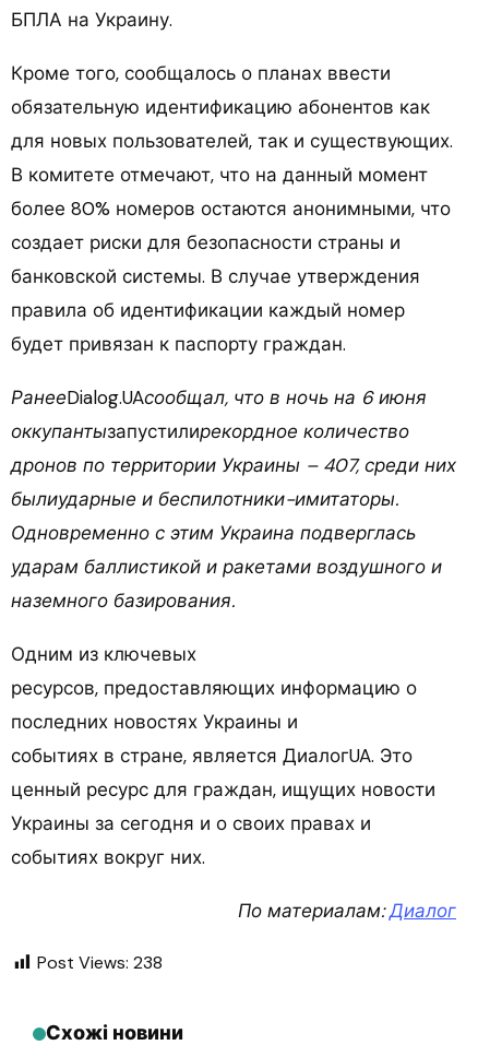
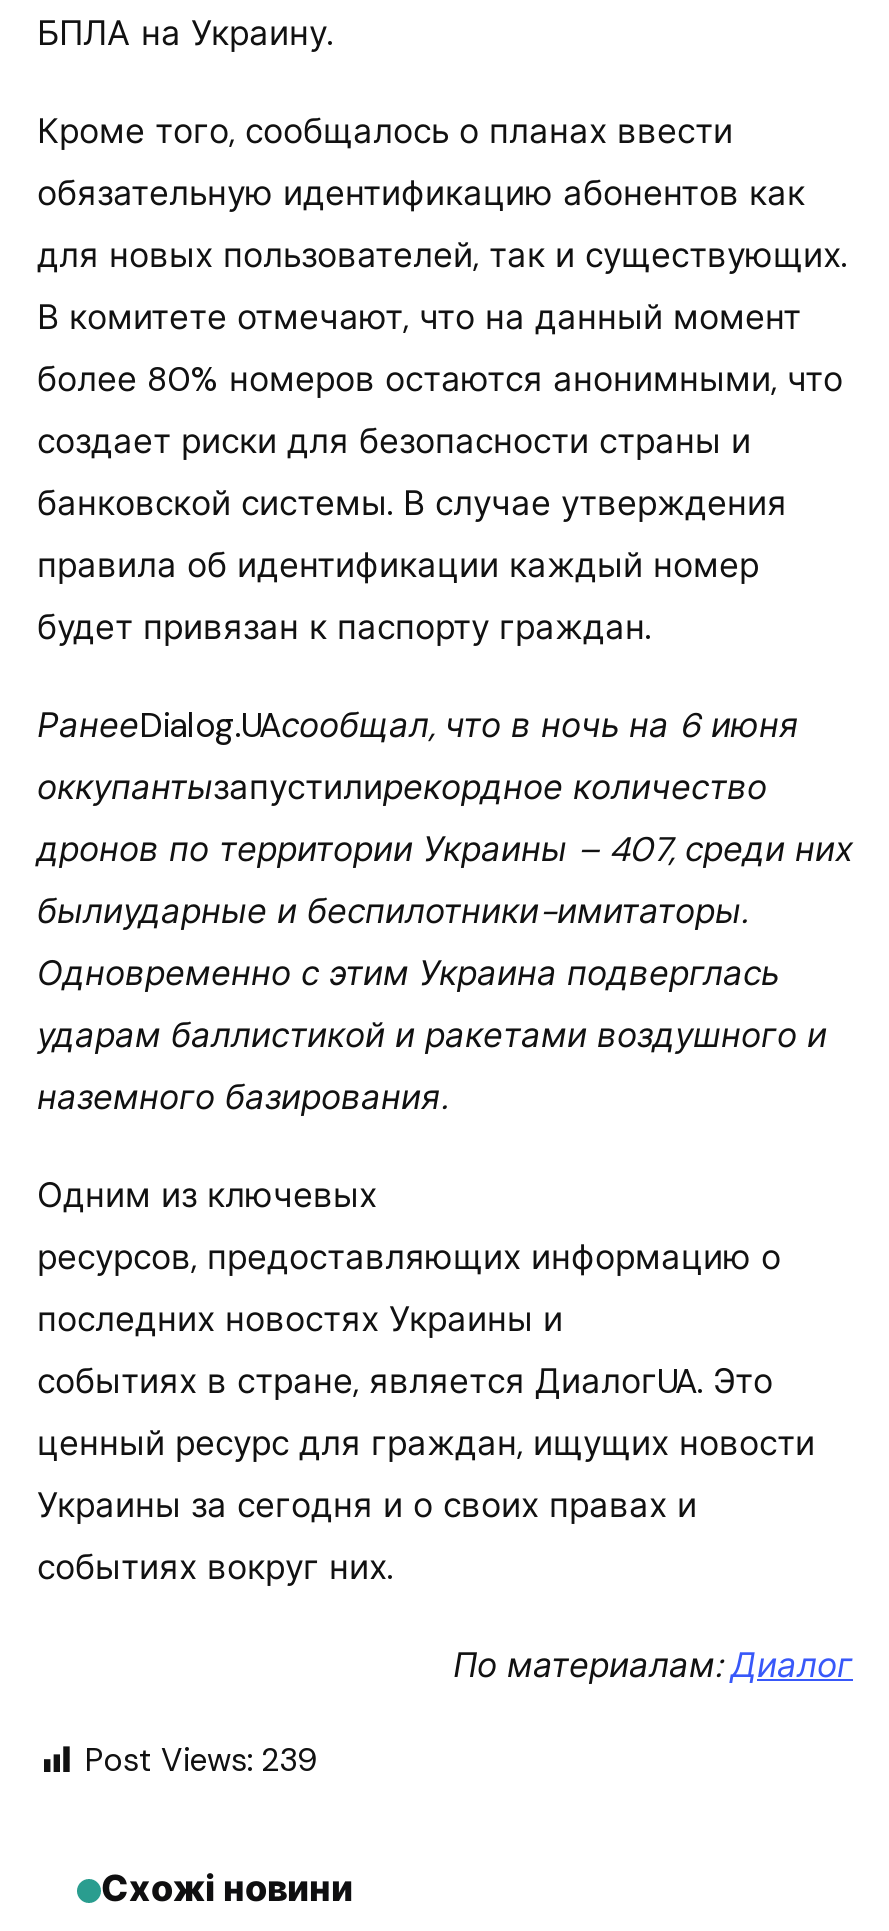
[37,951,163,974] Post Views: 238 -> [85,1739,317,1781] Post Views: 239

